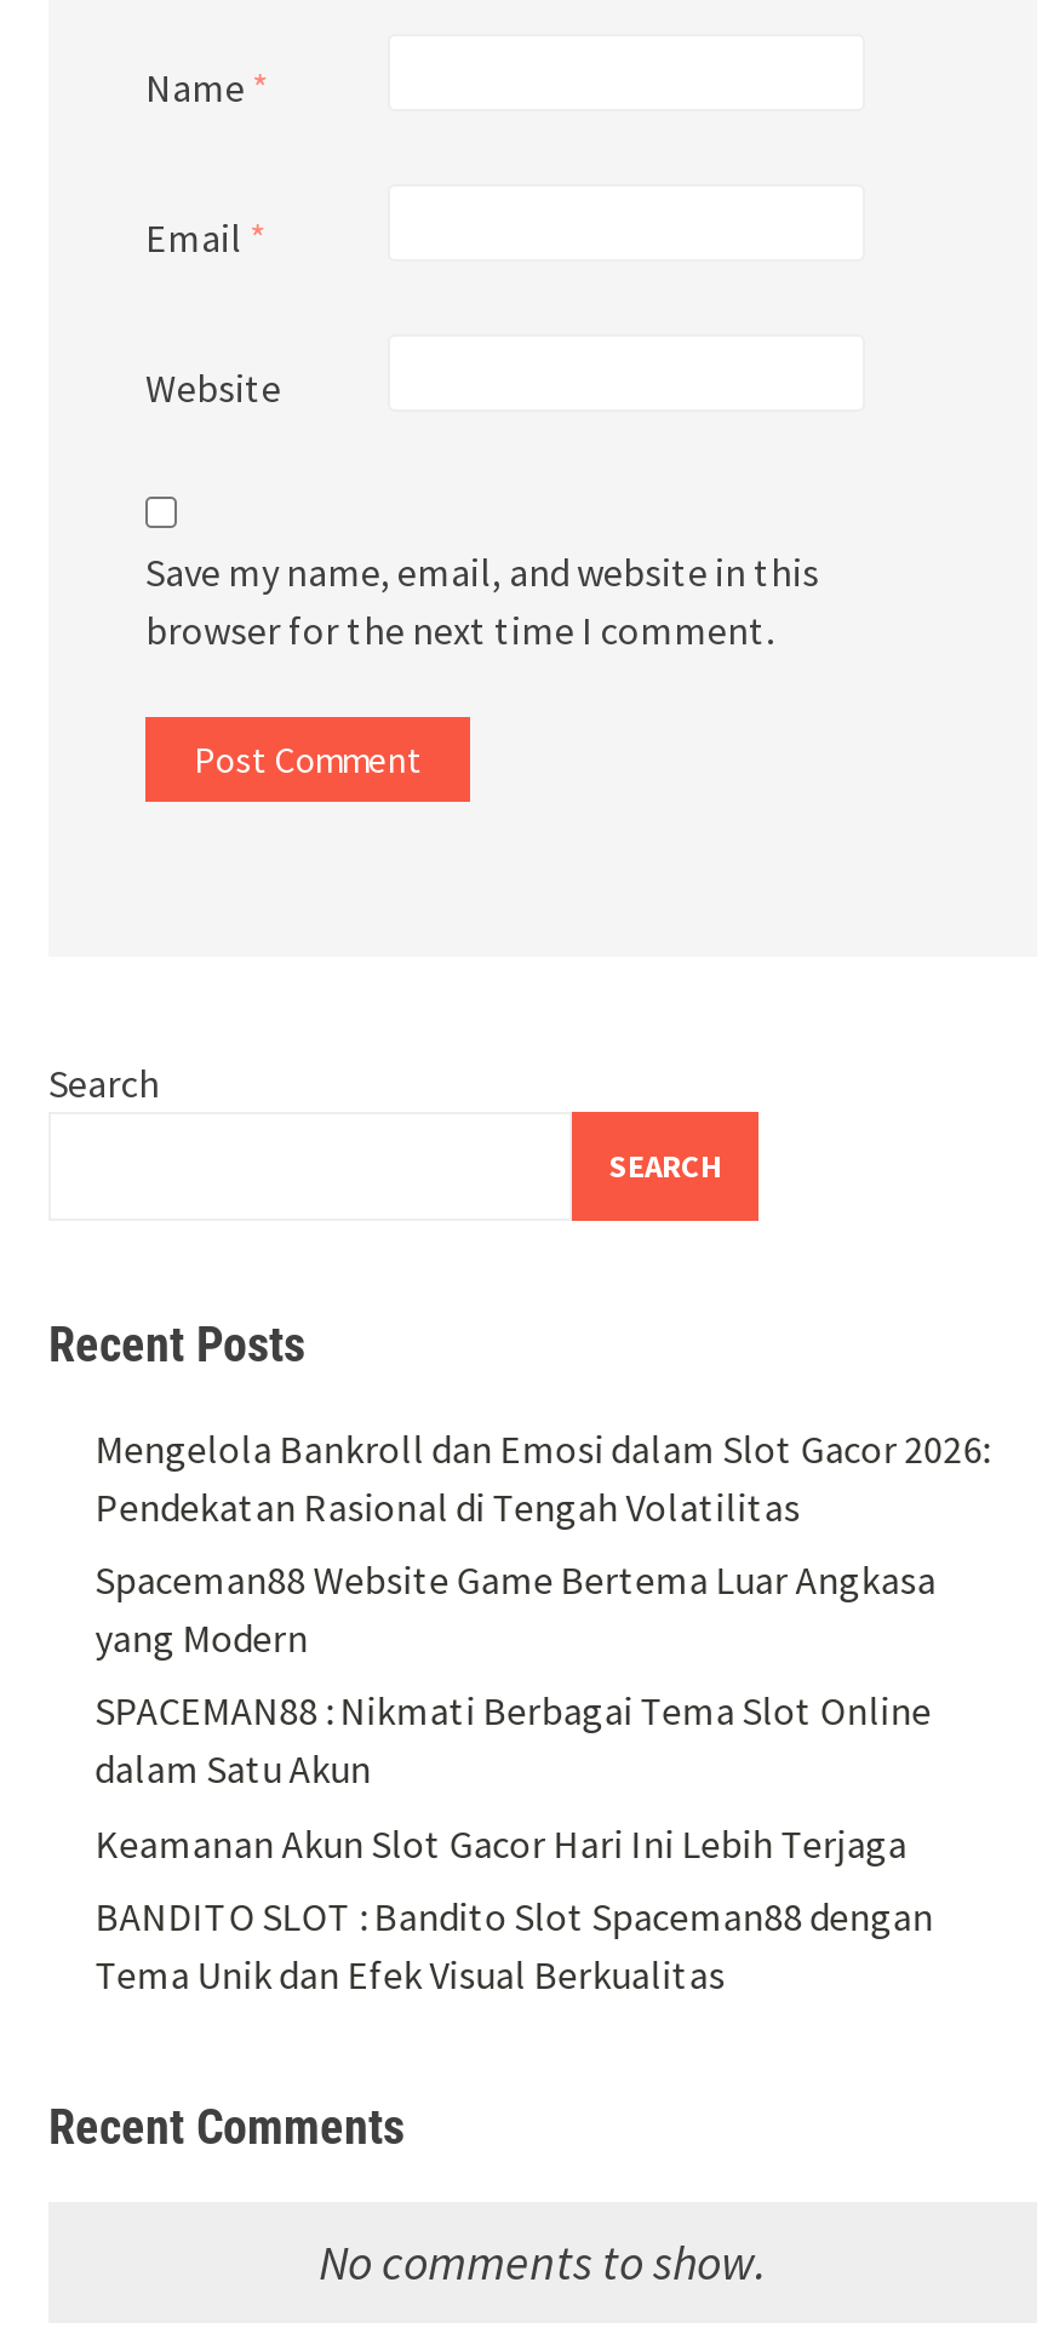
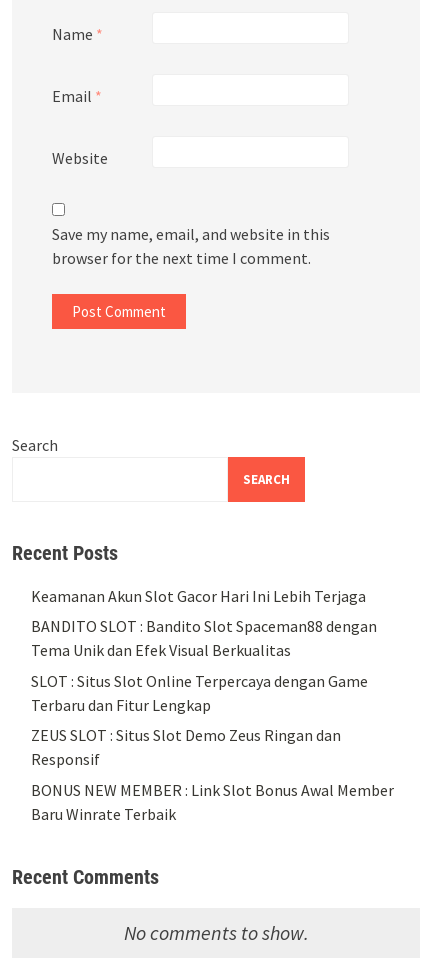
[95,1423,989,1793] Mengelola Bankroll dan Emosi dalam Slot Gacor 2026: | Pendekatan Rasional di Tengah Volatilitas | Spaceman88 Website Game Bertema Luar Angkasa | yang Modern | SPACEMAN88 : Nikmati Berbagai Tema Slot Online | dalam Satu Akun -> none
moved [95,1819,933,1999] -> [31,586,377,660]: Keamanan Akun Slot Gacor Hari Ini Lebih Terjaga | BANDITO SLOT : Bandito Slot Spaceman88 dengan | Tema Unik dan Efek Visual Berkualitas
none -> [31,671,394,824] SLOT : Situs Slot Online Terpercaya dengan Game | Terbaru dan Fitur Lengkap | ZEUS SLOT : Situs Slot Demo Zeus Ringan dan | Responsif | BONUS NEW MEMBER : Link Slot Bonus Awal Member | Baru Winrate Terbaik

